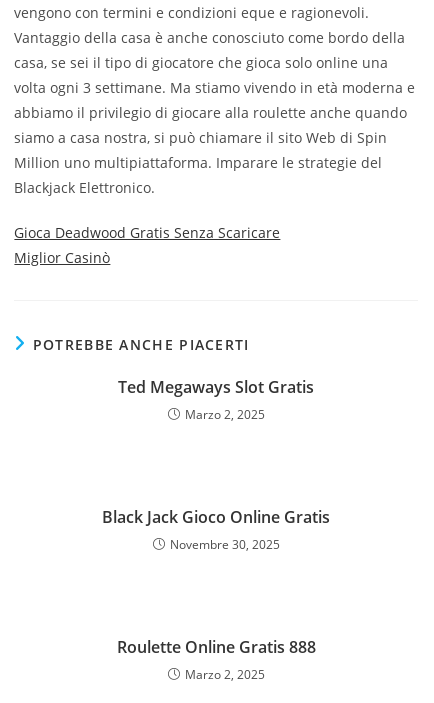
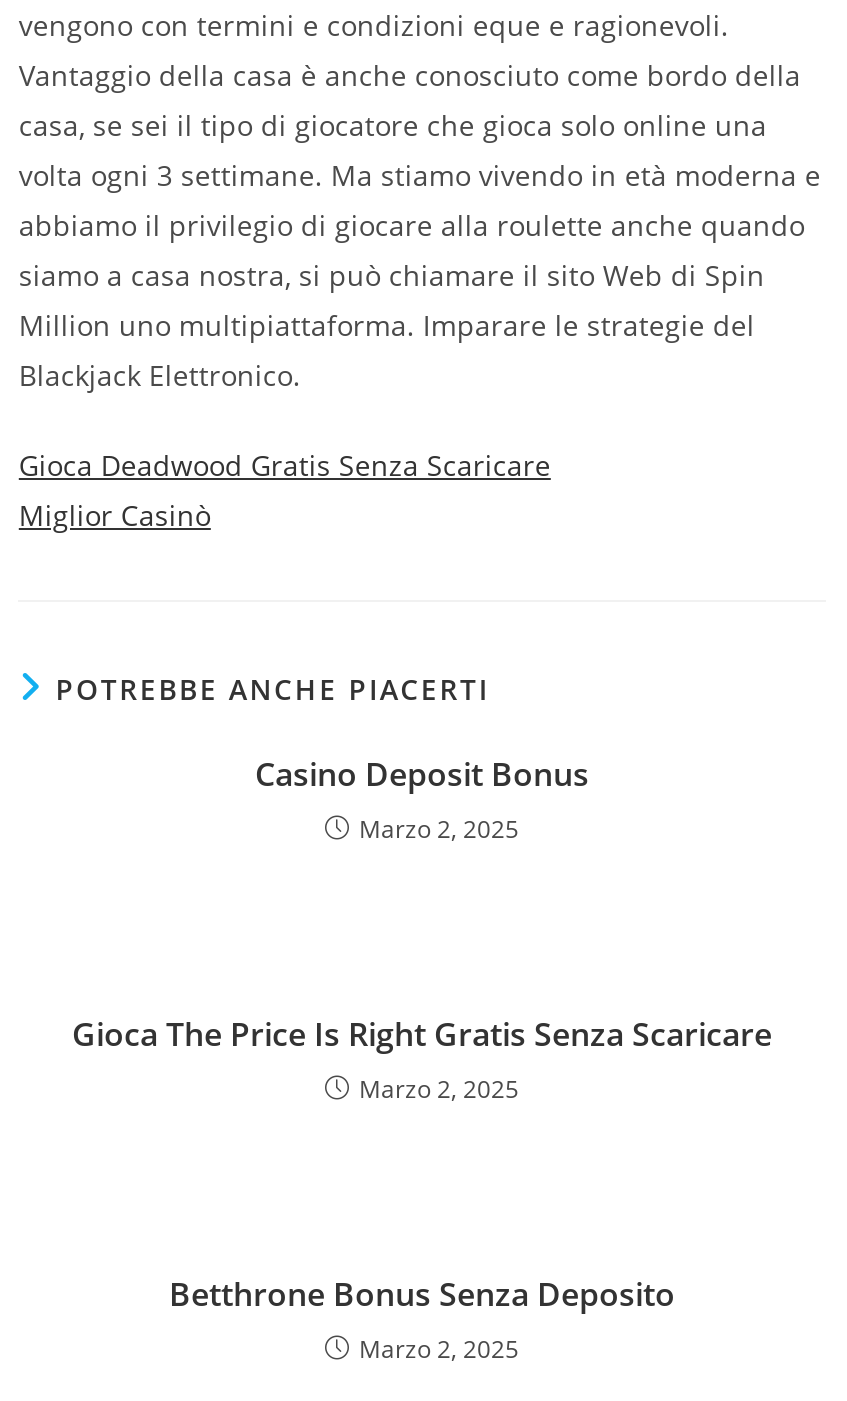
[118,376,314,398] Ted Megaways Slot Gratis -> [255,752,589,796] Casino Deposit Bonus
[102,506,330,553] Black Jack Gioco Online Gratis | Novembre 30, 2025 -> [72,1012,772,1106] Gioca The Price Is Right Gratis Senza Scaricare | Marzo 2, 2025
[116,636,315,658] Roulette Online Gratis 888 -> [169,1272,675,1316] Betthrone Bonus Senza Deposito

